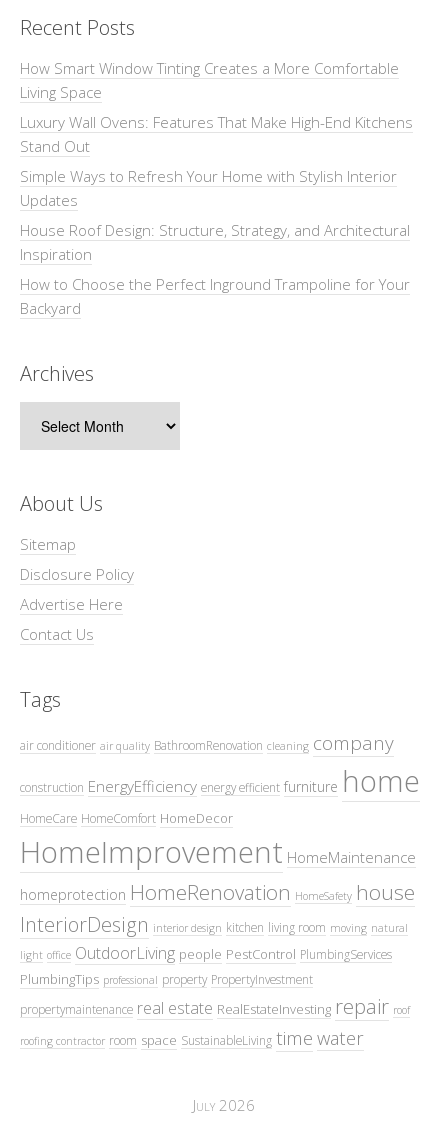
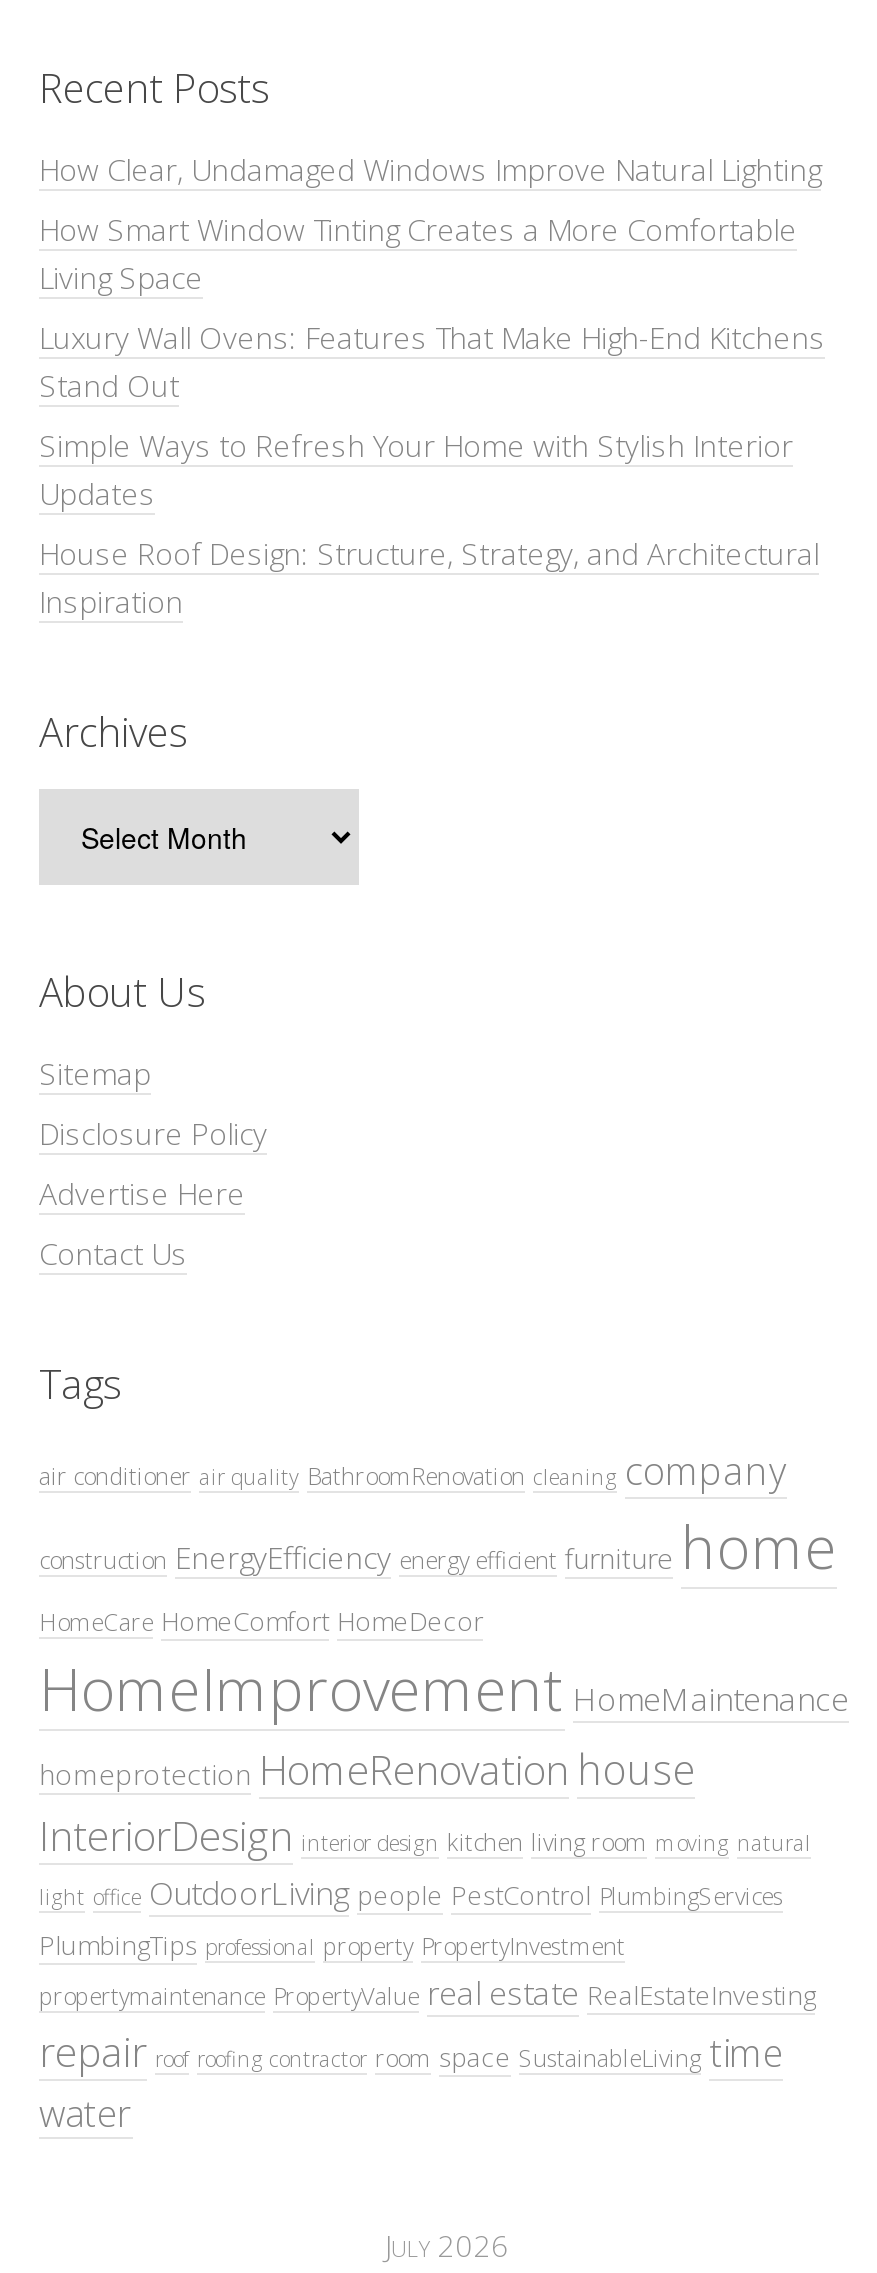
none -> [39,148,821,188] How Clear, Undamaged Windows Improve Natural Lighting
moved [20,58,413,264] -> [39,208,825,620]: How Smart Window Tinting Creates a More Comfortable | Living Space | Luxury Wall Ovens: Features That Make High-End Kitchens | Stand Out | Simple Ways to Refresh Your Home with Stylish Interior | Updates | House Roof Design: Structure, Strategy, and Architectural | Inspiration
[20,274,410,318] How to Choose the Perfect Inground Trampoline for Your | Backyard -> none
moved [20,360,416,872] -> [39,704,849,1728]: Archives | About Us | Sitemap | ... | HomeCare HomeComfort HomeDecor | HomeImprovement HomeMaintenance
[20,878,415,906] homeprotection HomeRenovation HomeSafety house -> [39,1740,695,1796] homeprotection HomeRenovation house
moved [20,911,408,988] -> [39,1806,811,1962]: InteriorDesign interior design kitchen living room moving natural | light office OutdoorLiving people PestControl PlumbingServices | PlumbingTips professional property PropertyInvestment
[20,992,410,1051] propertymaintenance real estate RealEstateInvesting repair roof | roofing contractor room space SustainableLiving time water -> [39,1970,815,2136] propertymaintenance PropertyValue real estate RealEstateInvesting | repair roof roofing contractor room space SustainableLiving time | water

